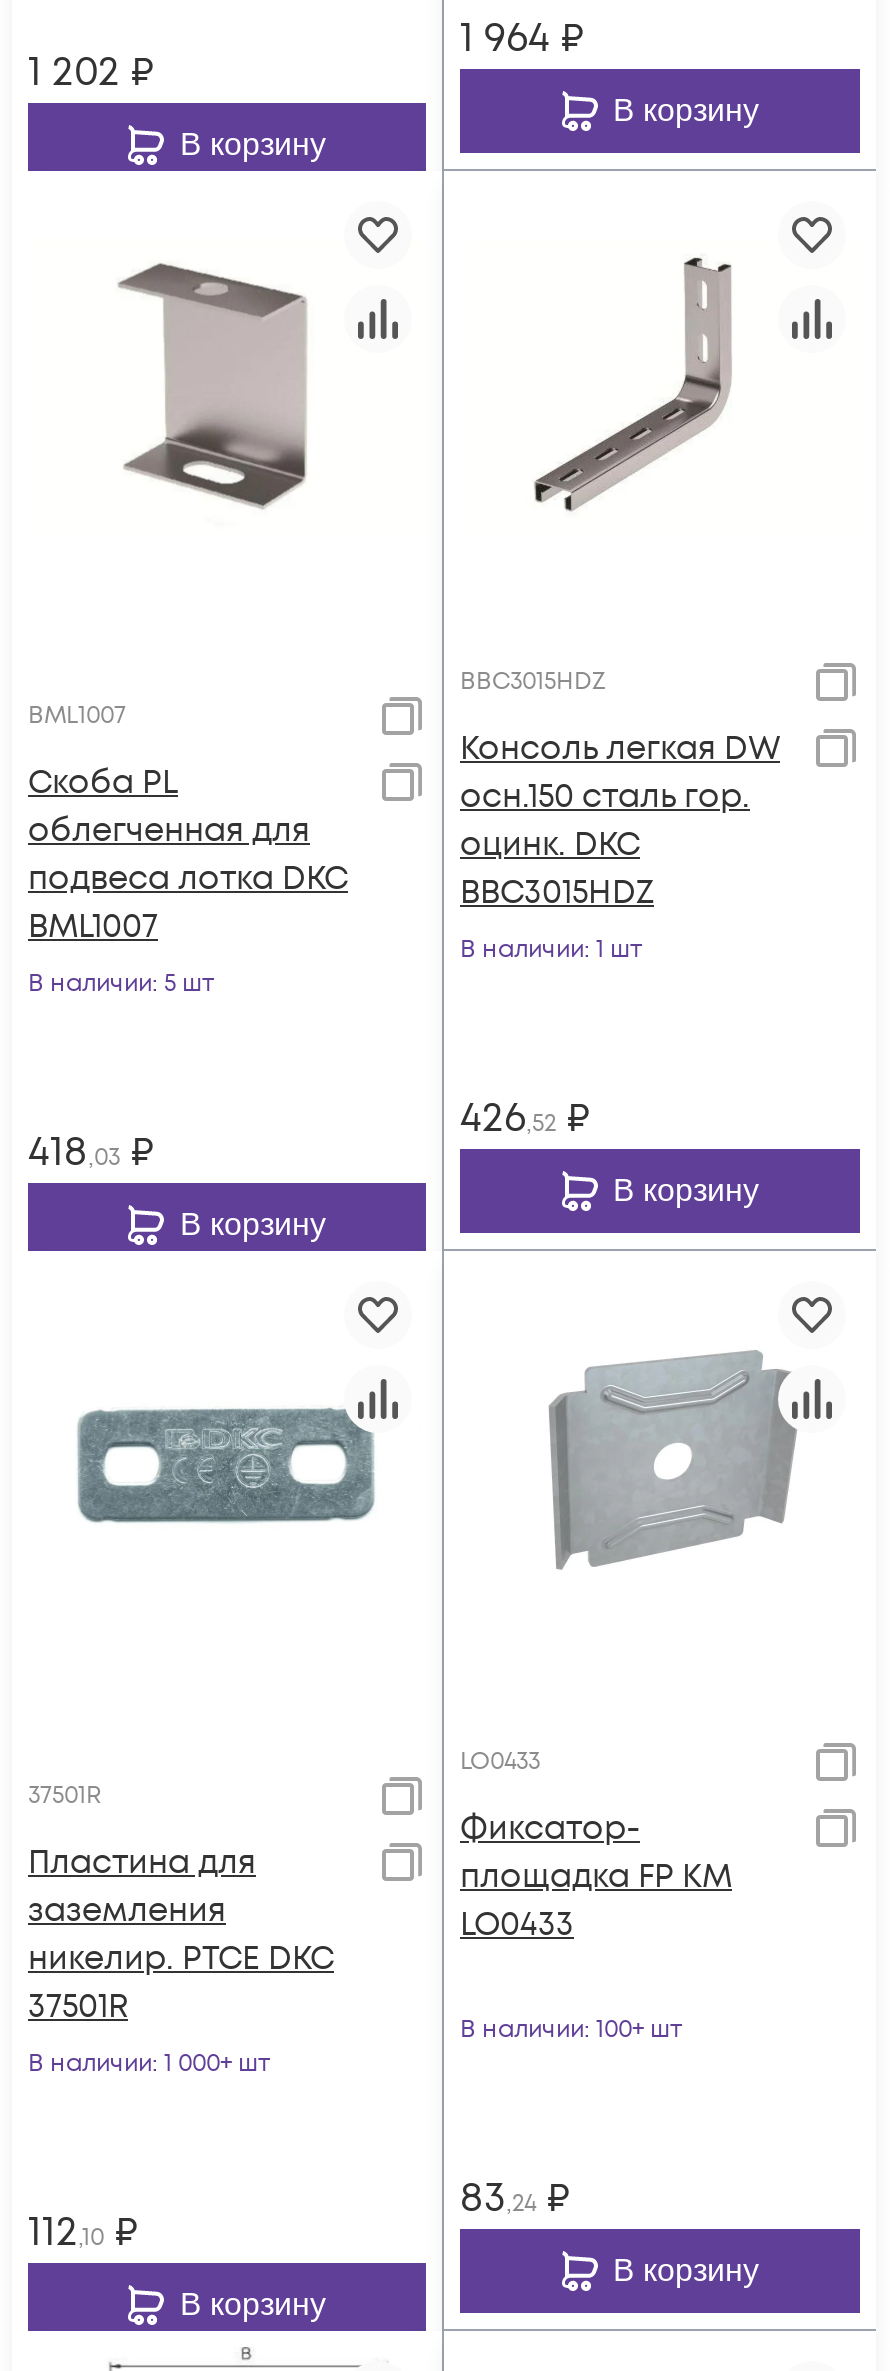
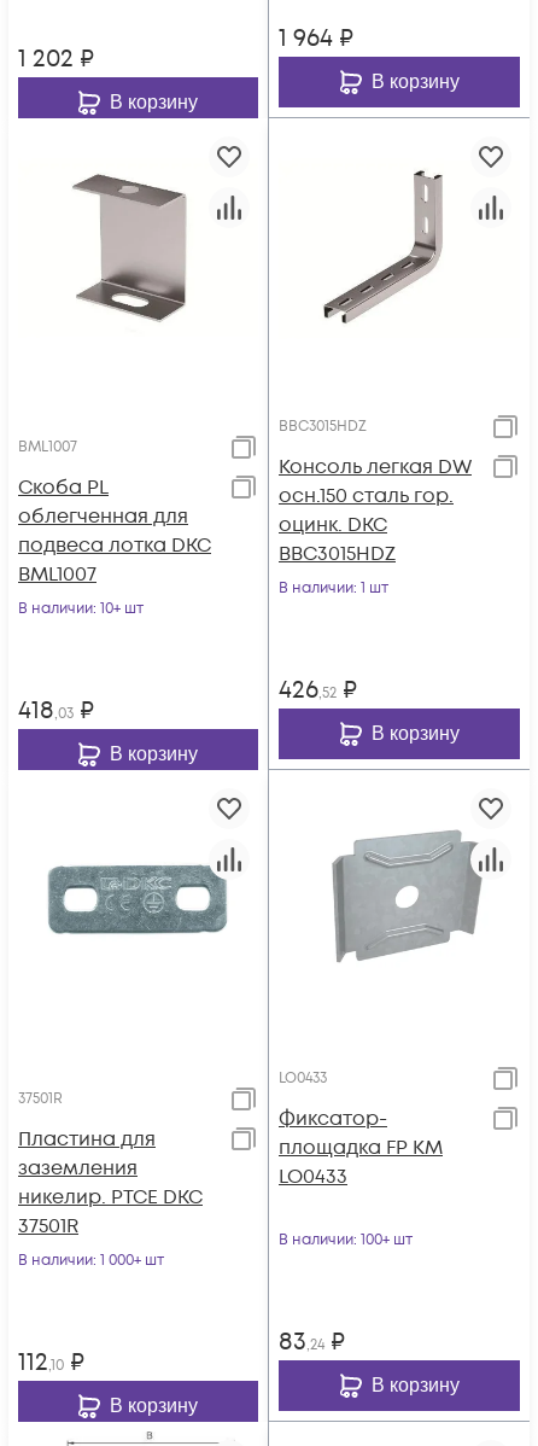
[28,967,214,1001] В наличии: 5 шт -> [18,599,144,619] В наличии: 10+ шт

